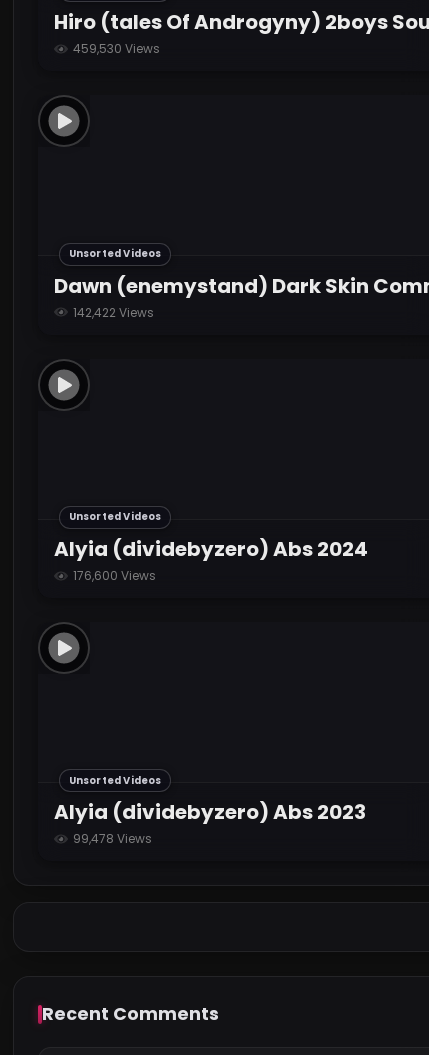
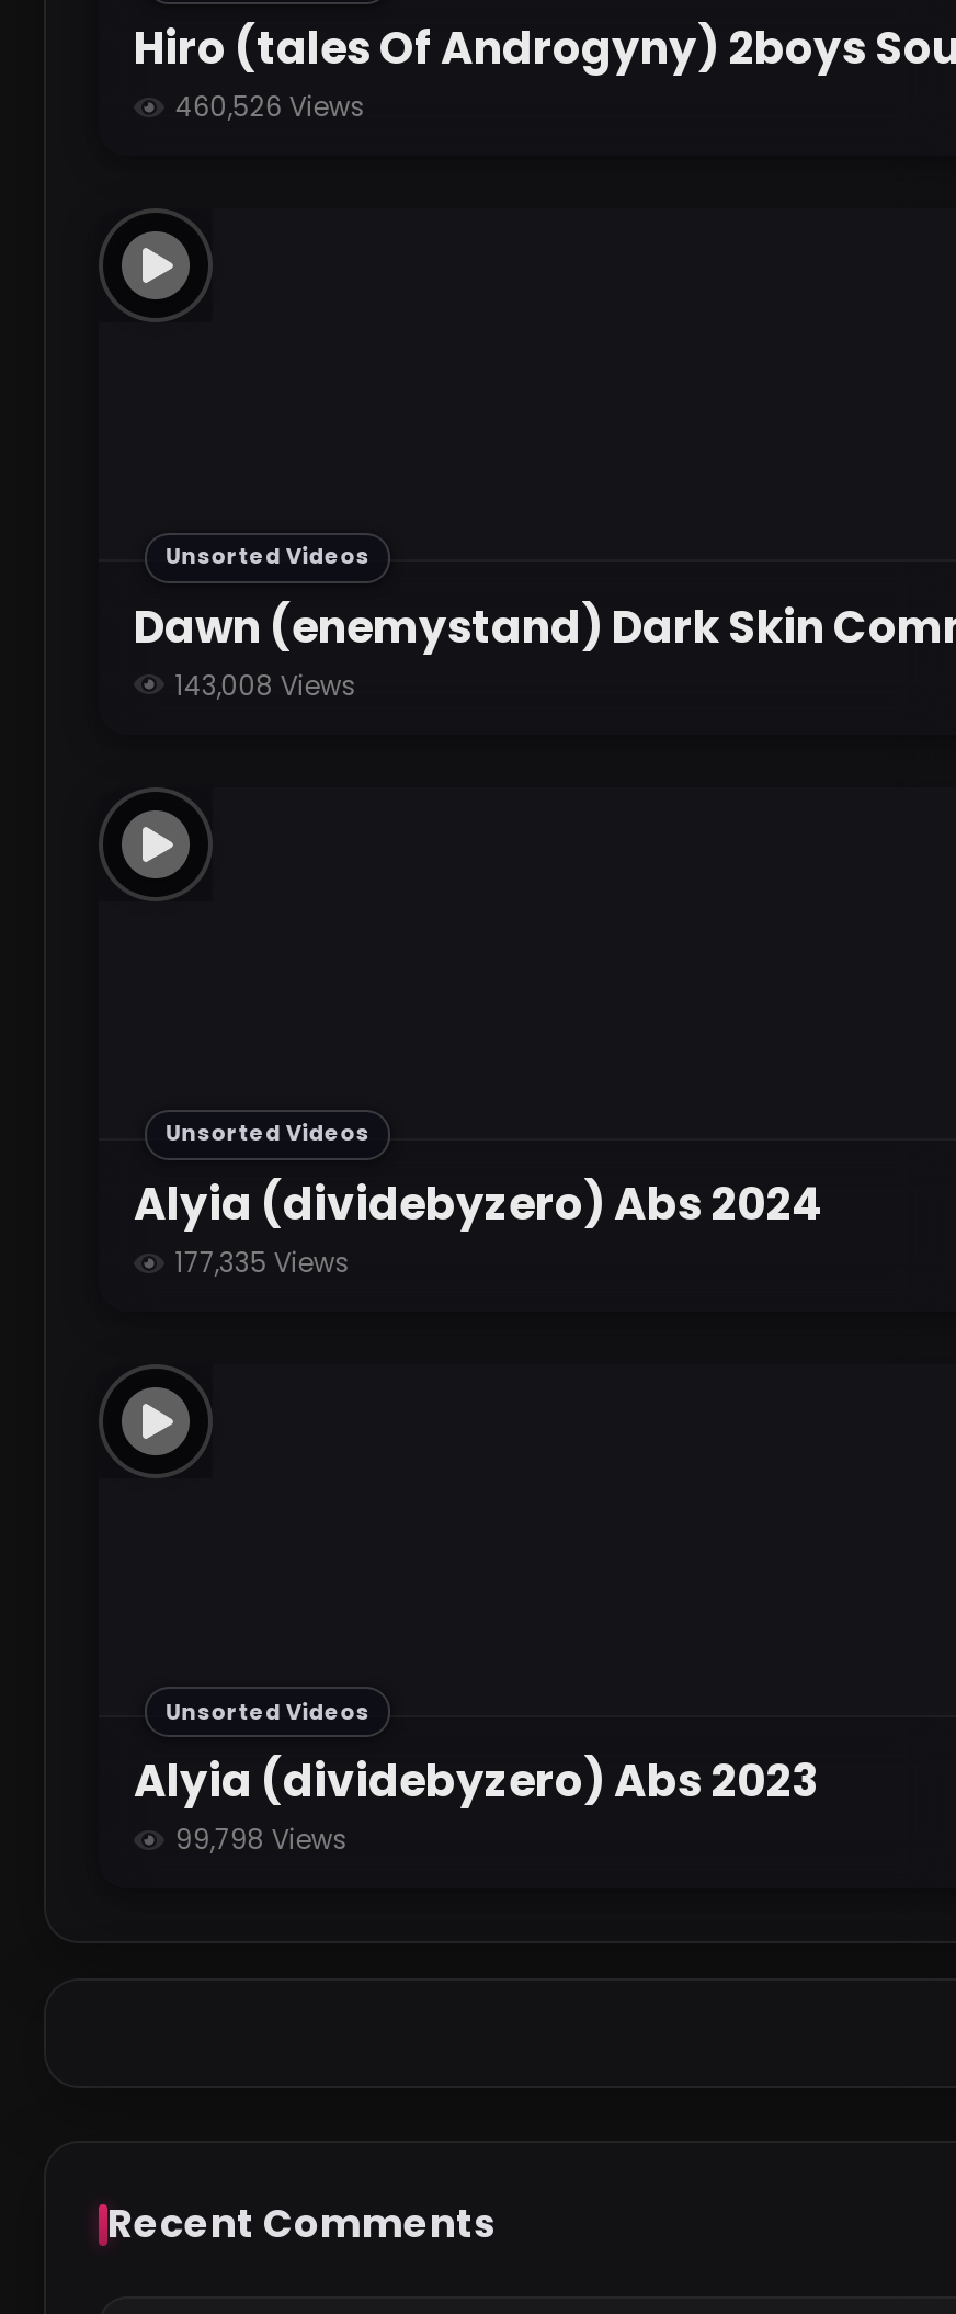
[70,40,160,57] 459,530 Views -> [169,88,366,126] 460,526 Views
[70,304,154,321] 142,422 Views -> [169,666,357,703] 143,008 Views
[70,567,156,584] 176,600 Views -> [169,1244,351,1281] 177,335 Views
[70,830,152,847] 99,478 Views -> [169,1822,348,1859] 99,798 Views

